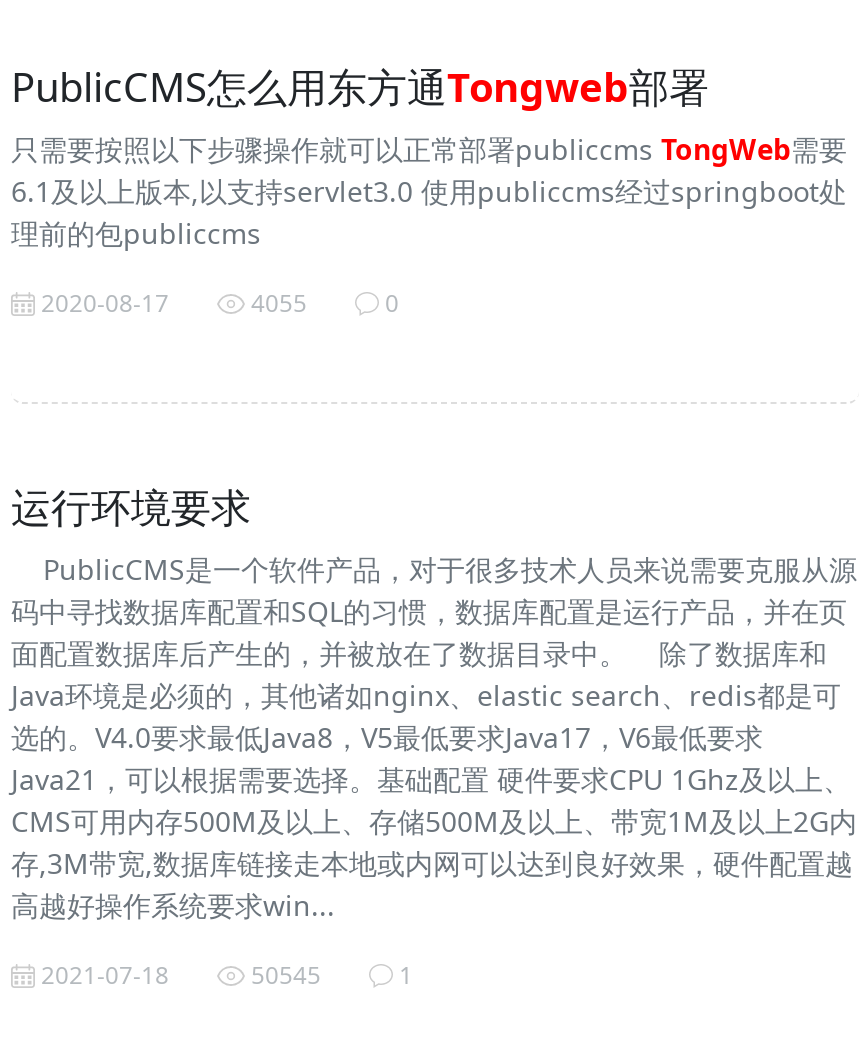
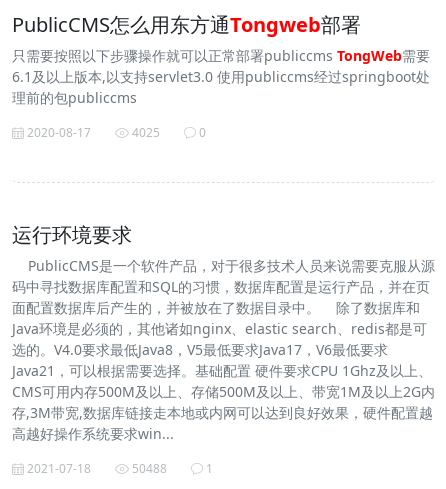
[251,286,307,320] 4055 -> [132,124,160,141] 4025
[251,958,321,992] 50545 -> [132,460,167,477] 50488

